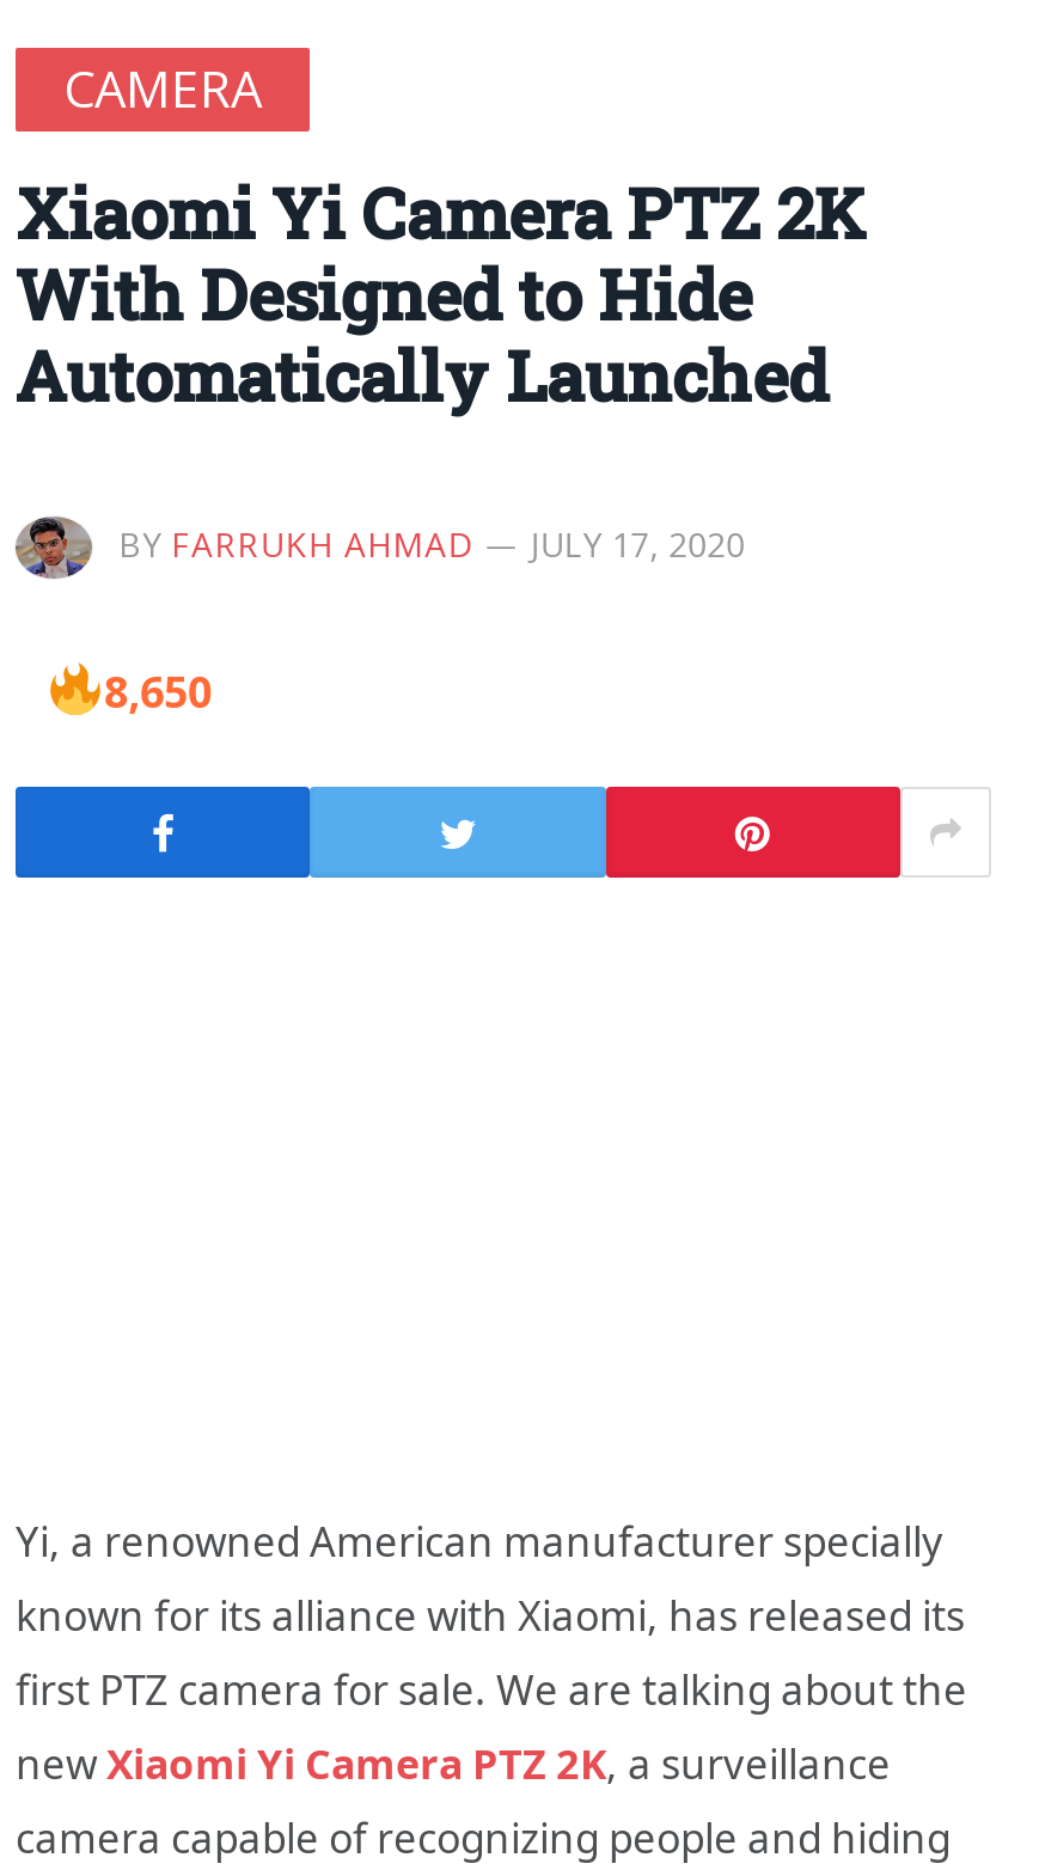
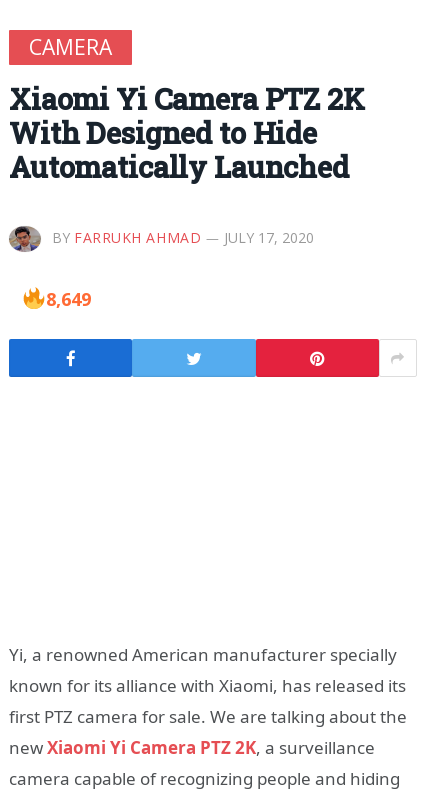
[104,661,212,719] 8,650 -> [46,287,91,311] 8,649

